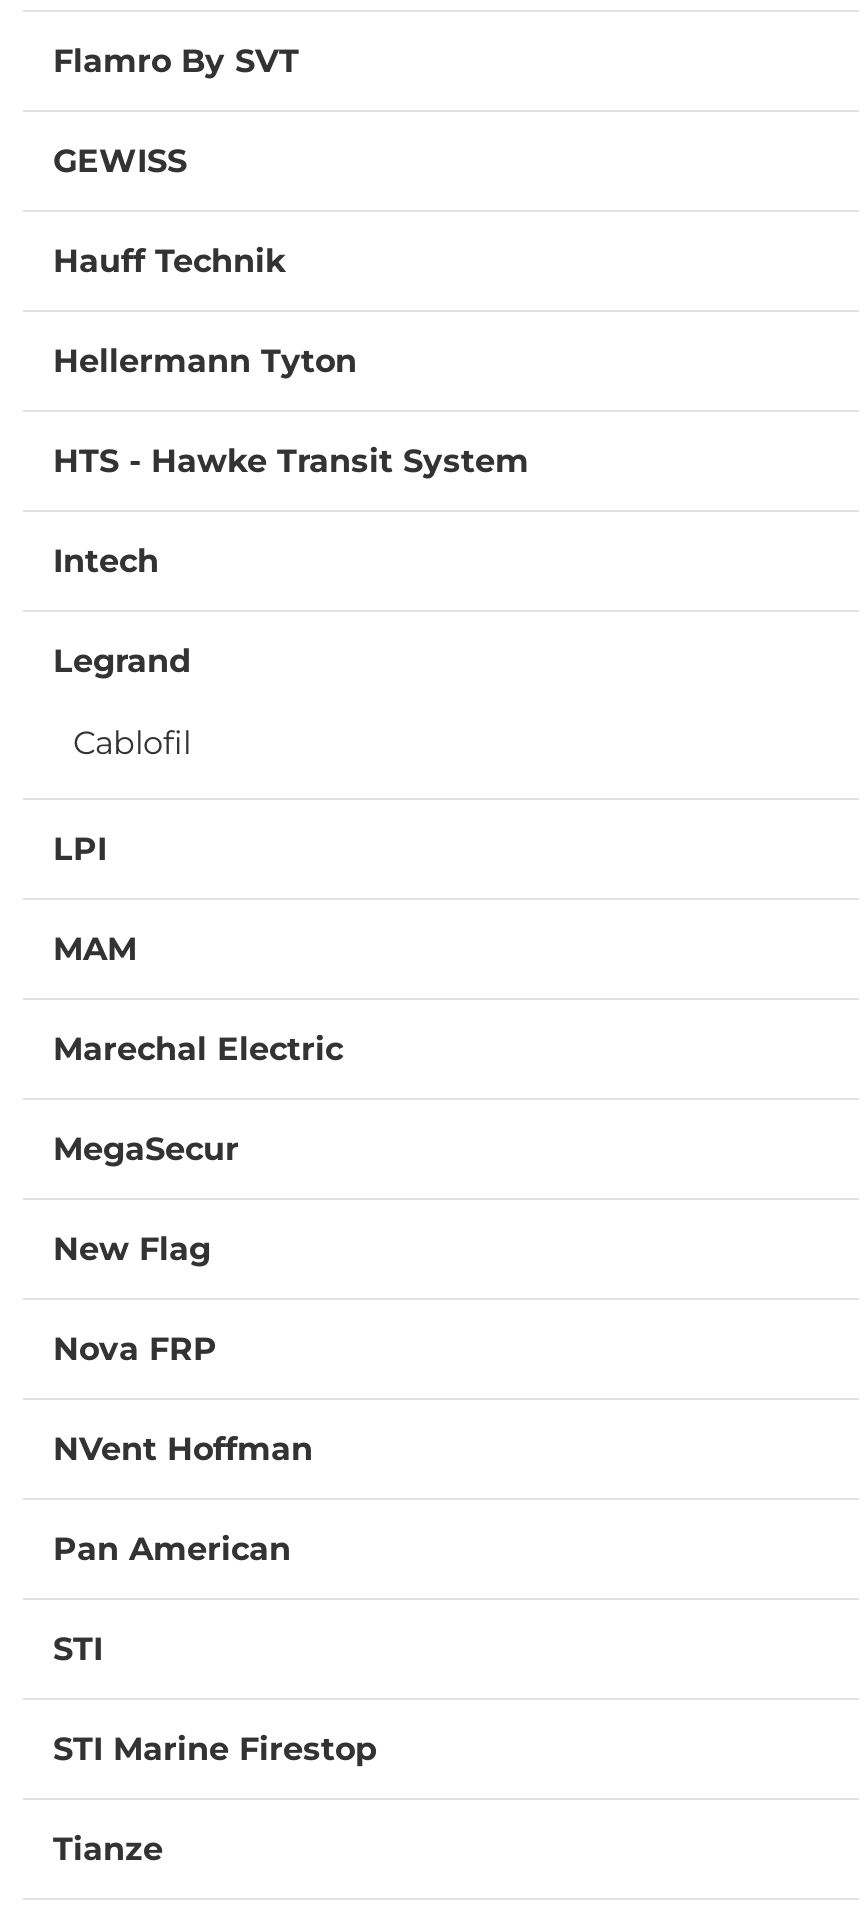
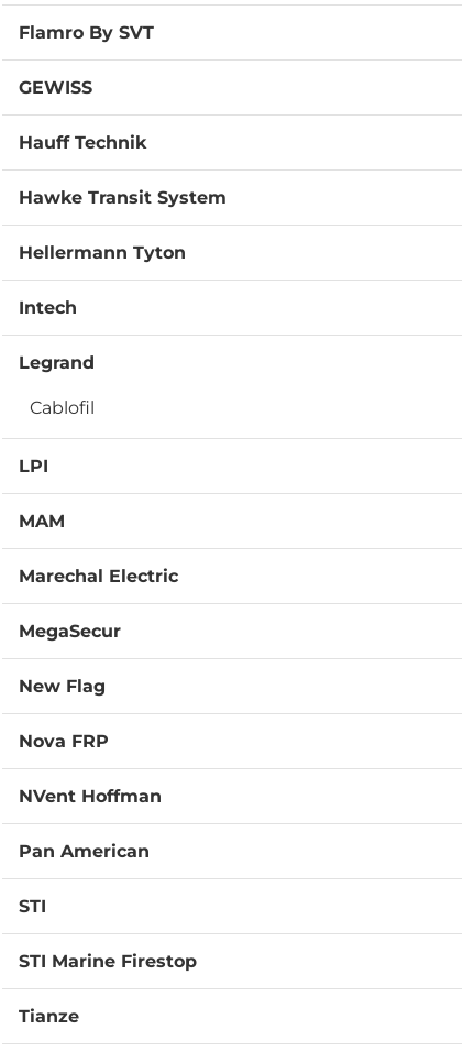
none -> [19,187,227,208] Hawke Transit System
moved [53,342,357,380] -> [19,242,186,263]: Hellermann Tyton
[53,442,529,480] HTS - Hawke Transit System -> none

